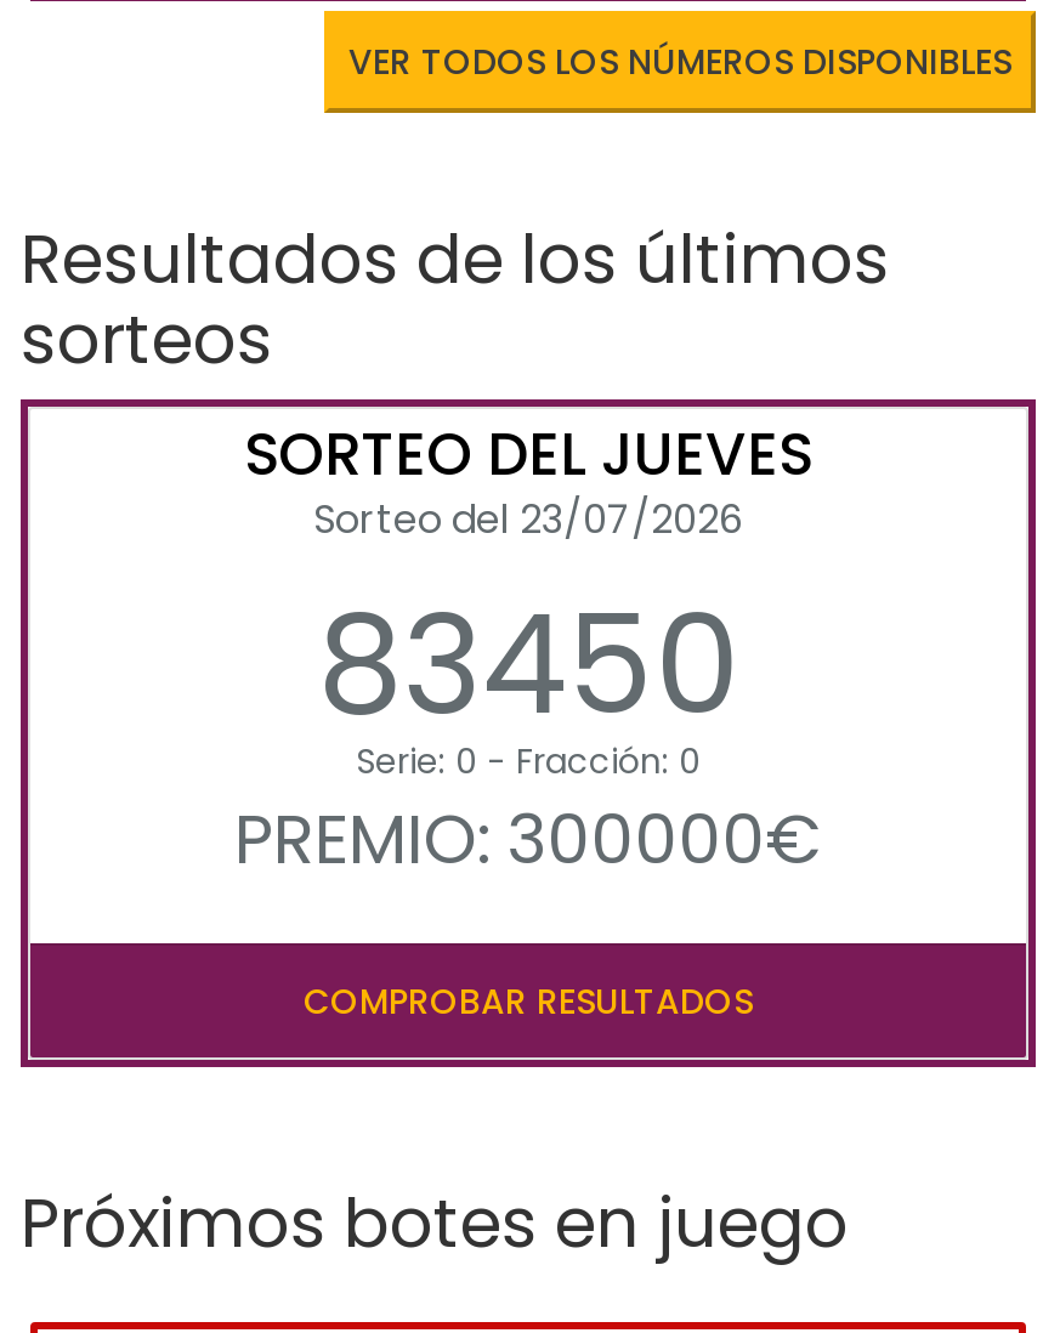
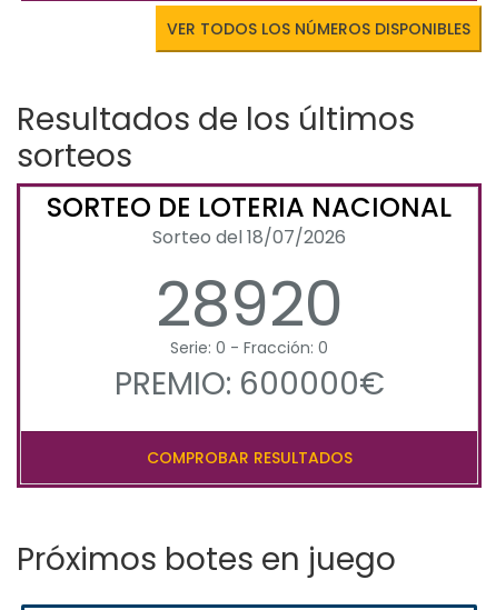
[244,413,812,760] SORTEO DEL JUEVES | Sorteo del 23/07/2026 | 83450 -> [47,189,452,348] SORTEO DE LOTERIA NACIONAL | Sorteo del 18/07/2026 | 28920
[234,791,822,886] PREMIO: 300000€ -> [114,362,384,405] PREMIO: 600000€

